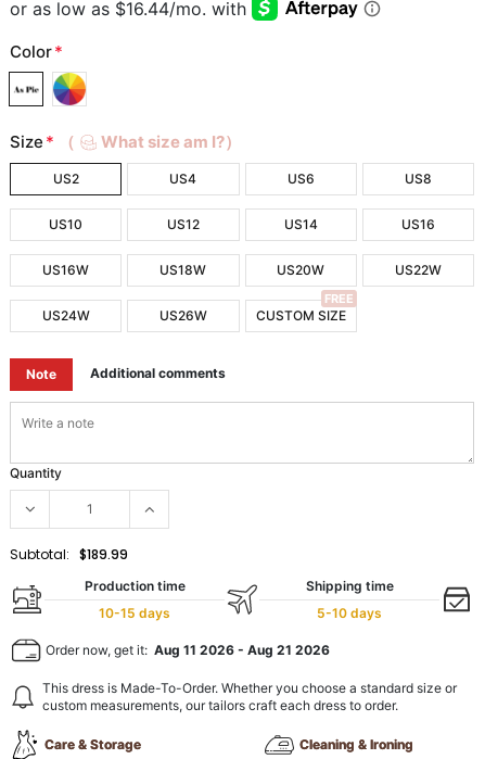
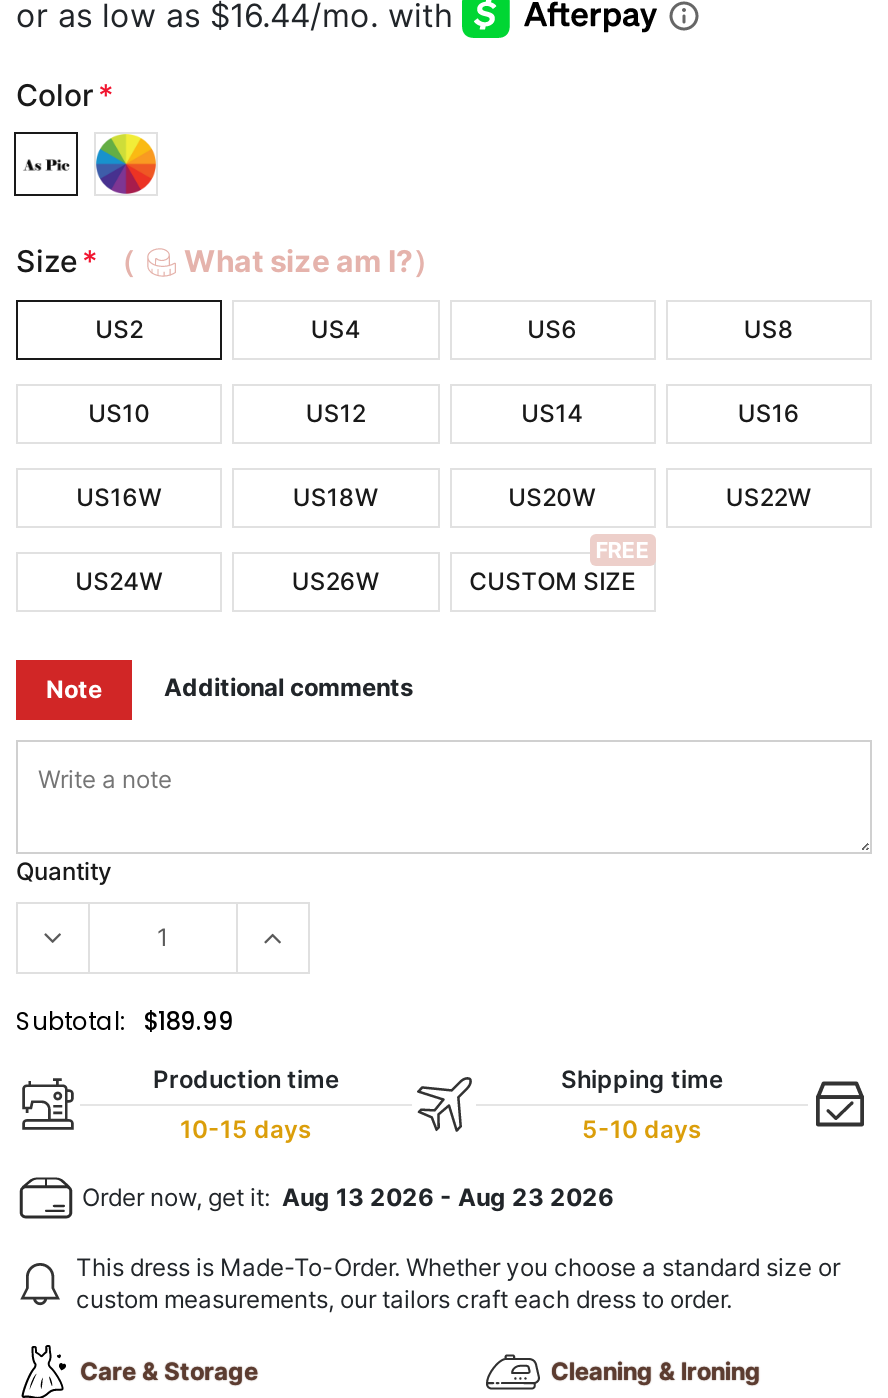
[42,641,330,658] Order now, get it: Aug 11 2026 - Aug 21 2026 -> [76,1181,614,1211] Order now, get it: Aug 13 2026 - Aug 23 2026

